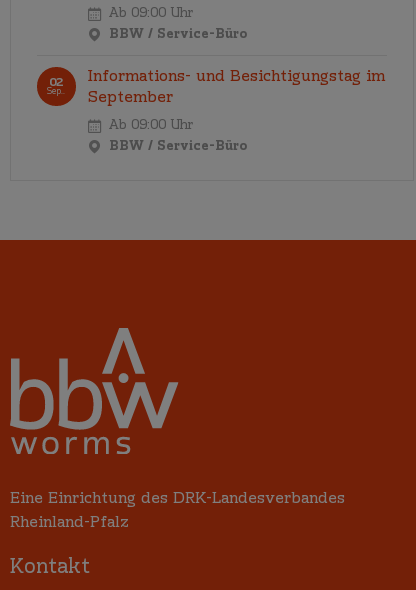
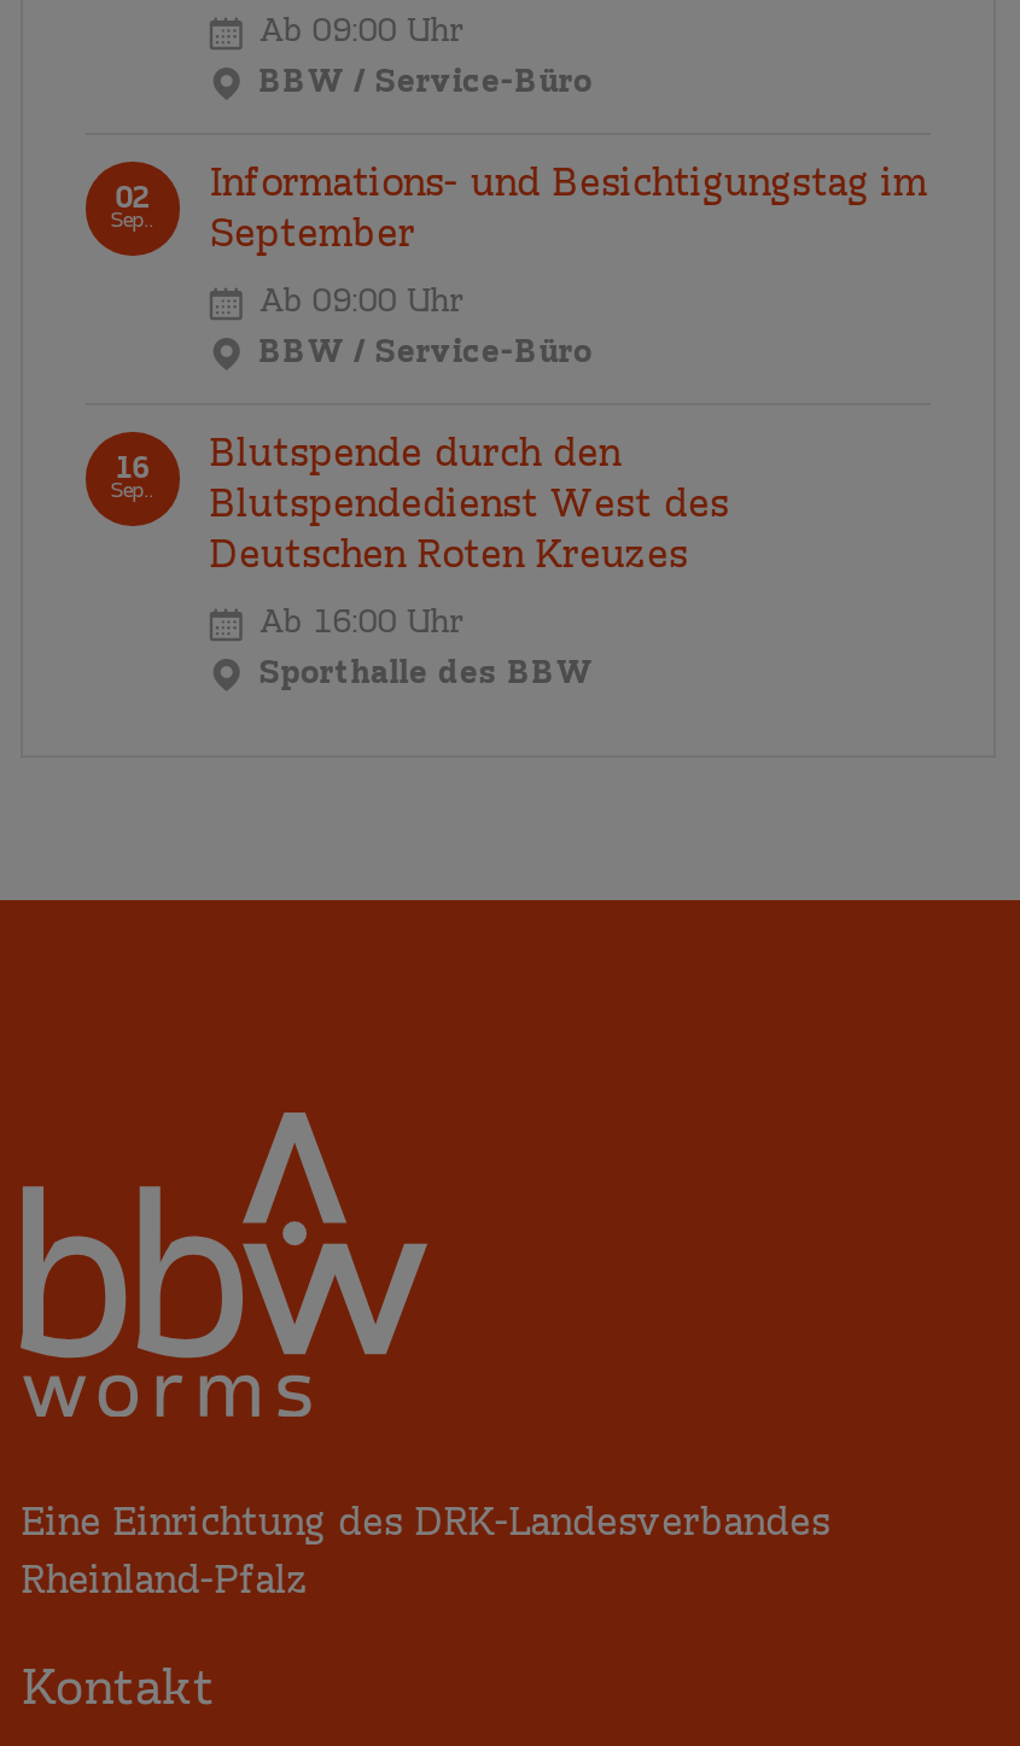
none -> [110,452,154,506] 16 | Sep..
none -> [210,431,729,697] Blutspende durch den | Blutspendedienst West des | Deutschen Roten Kreuzes | Ab 16:00 Uhr | Sporthalle des BBW

